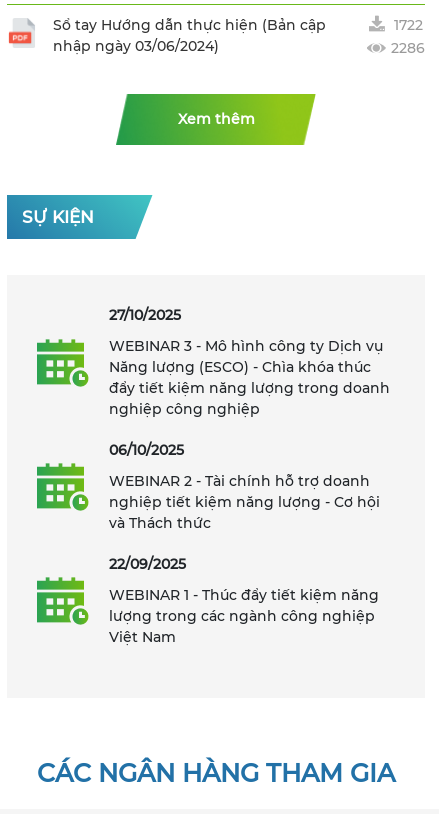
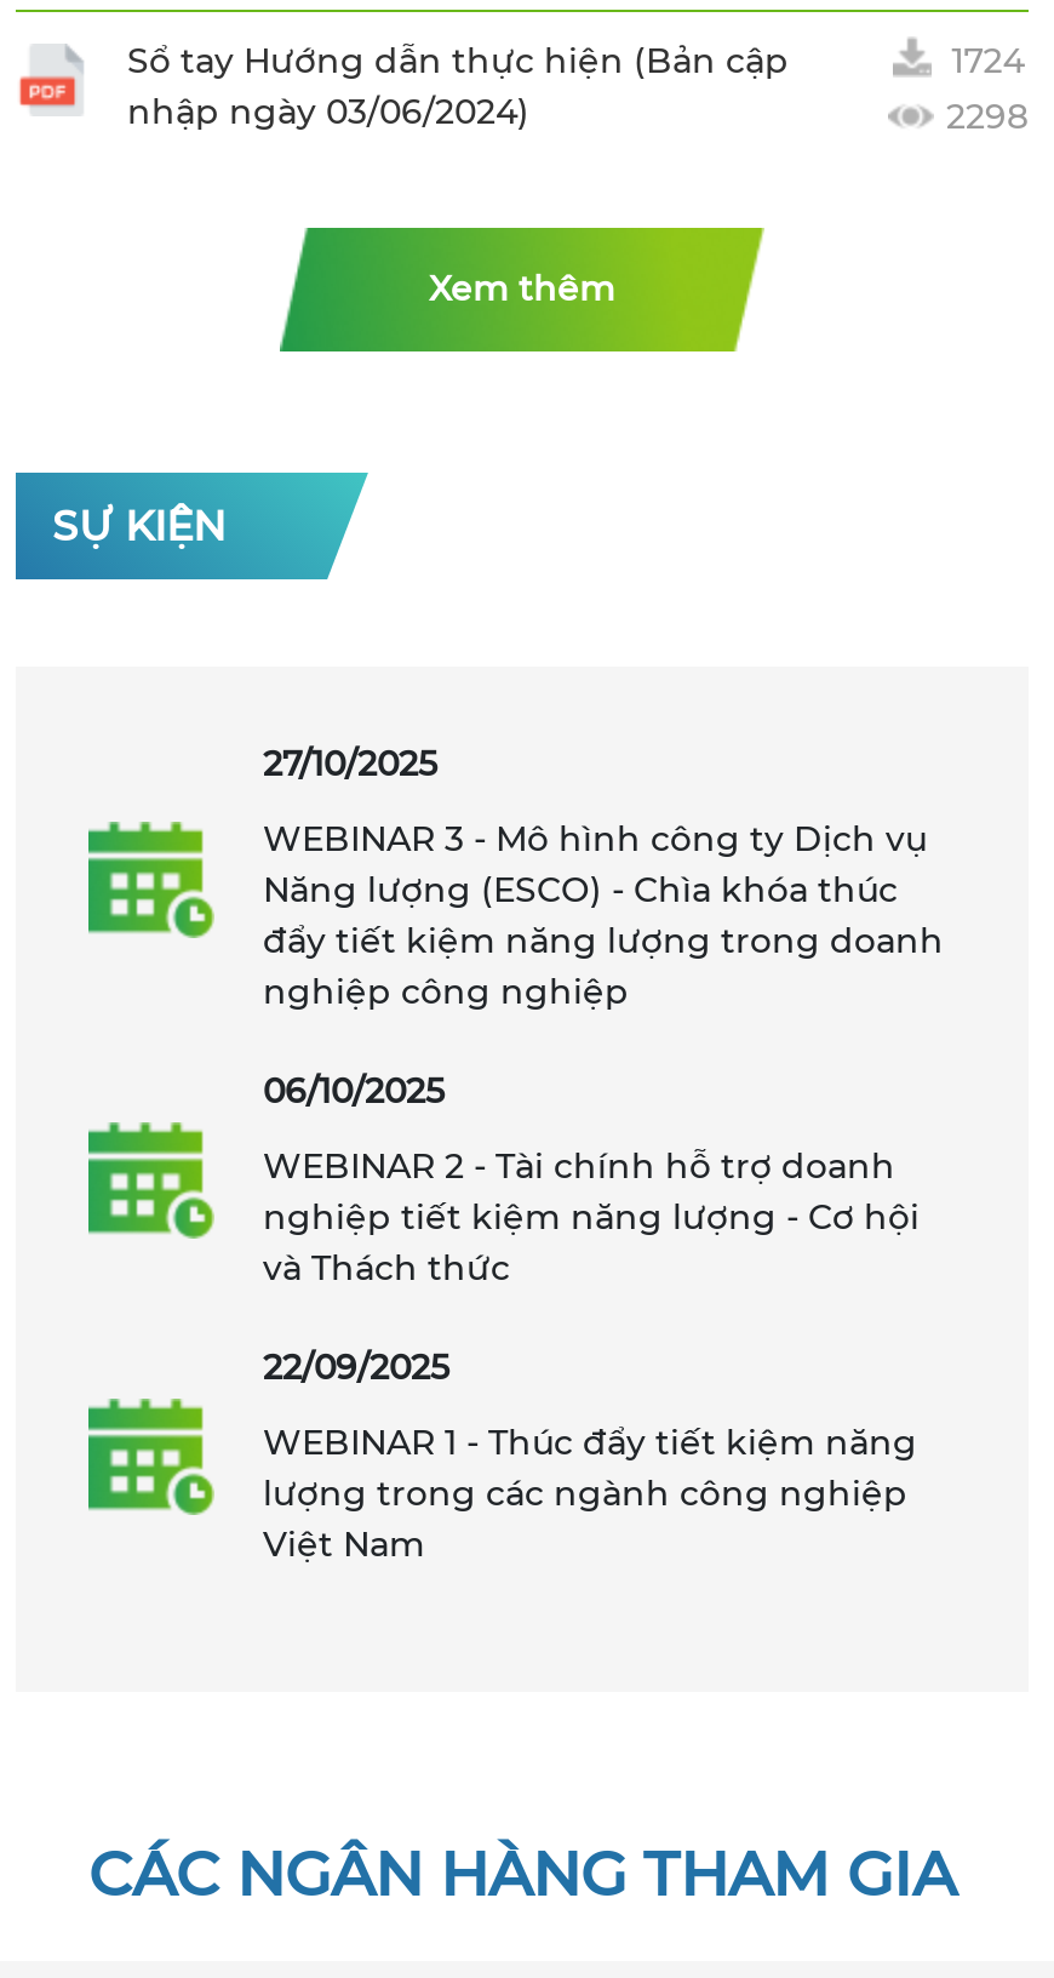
[394,16,423,34] 1722 -> [952,39,1024,83] 1724
[391,39,425,57] 2286 -> [946,95,1029,139] 2298

